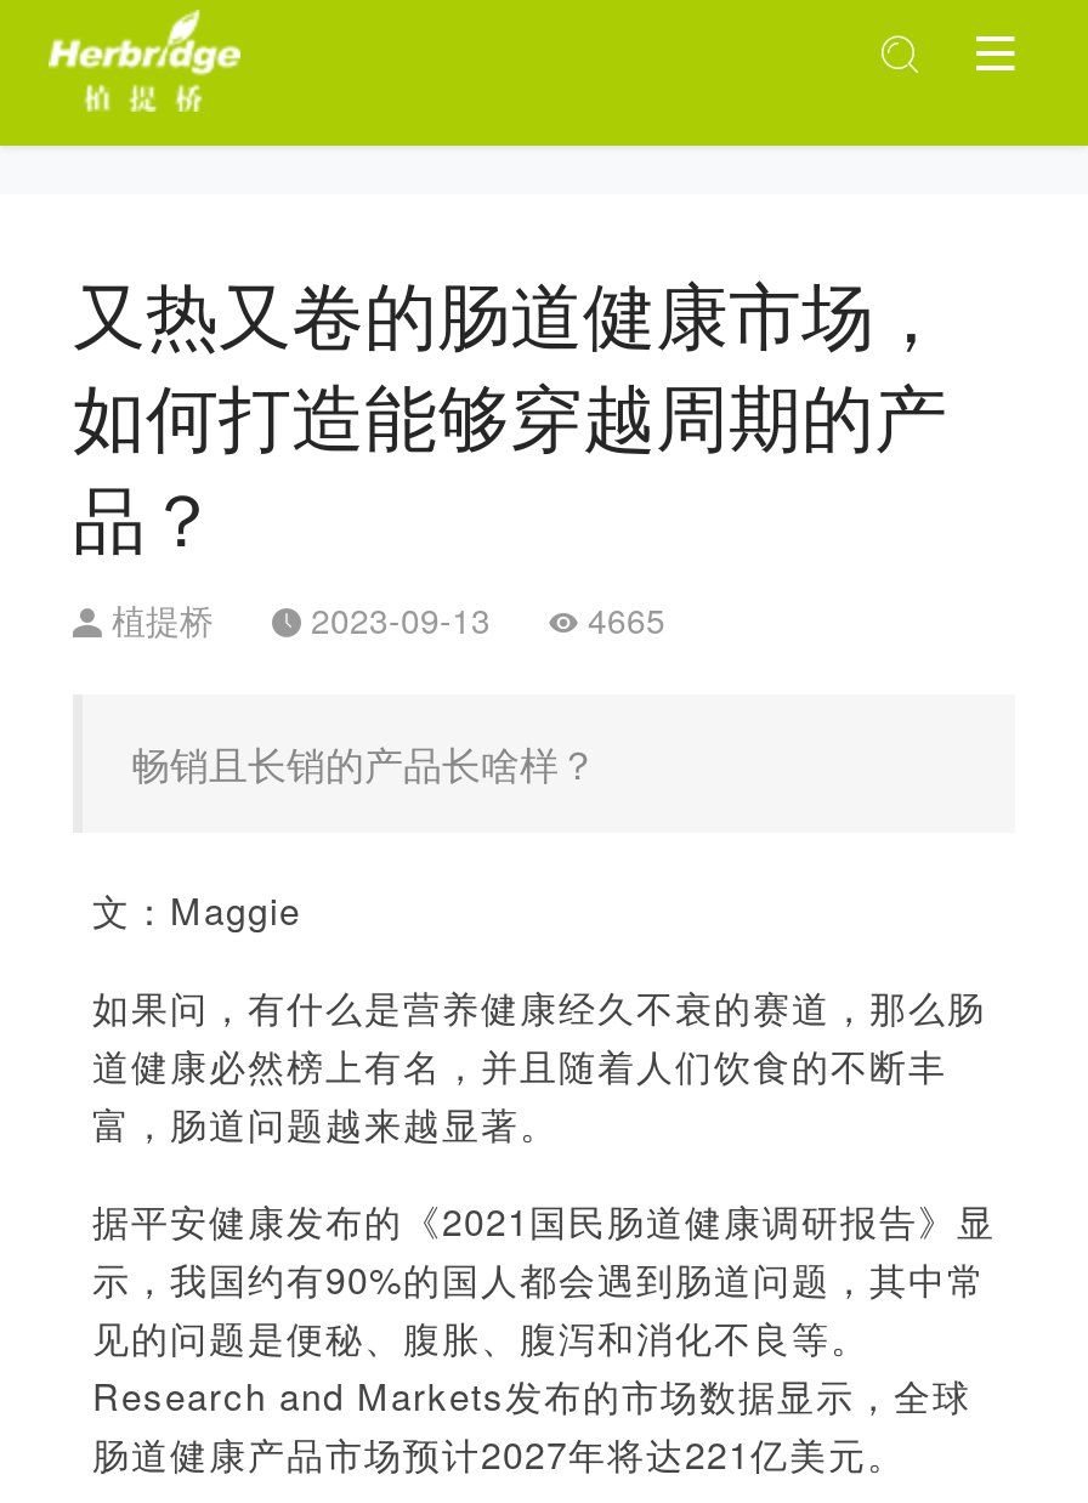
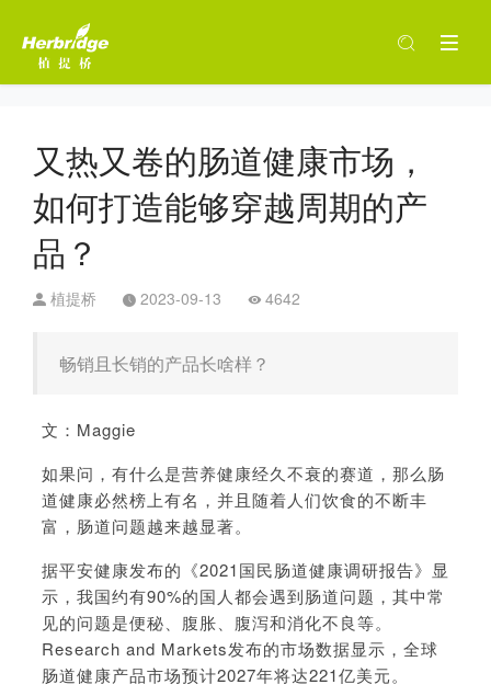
[102,595,665,643] 植提桥 2023-09-13 4665 -> [46,287,300,309] 植提桥 2023-09-13 4642

